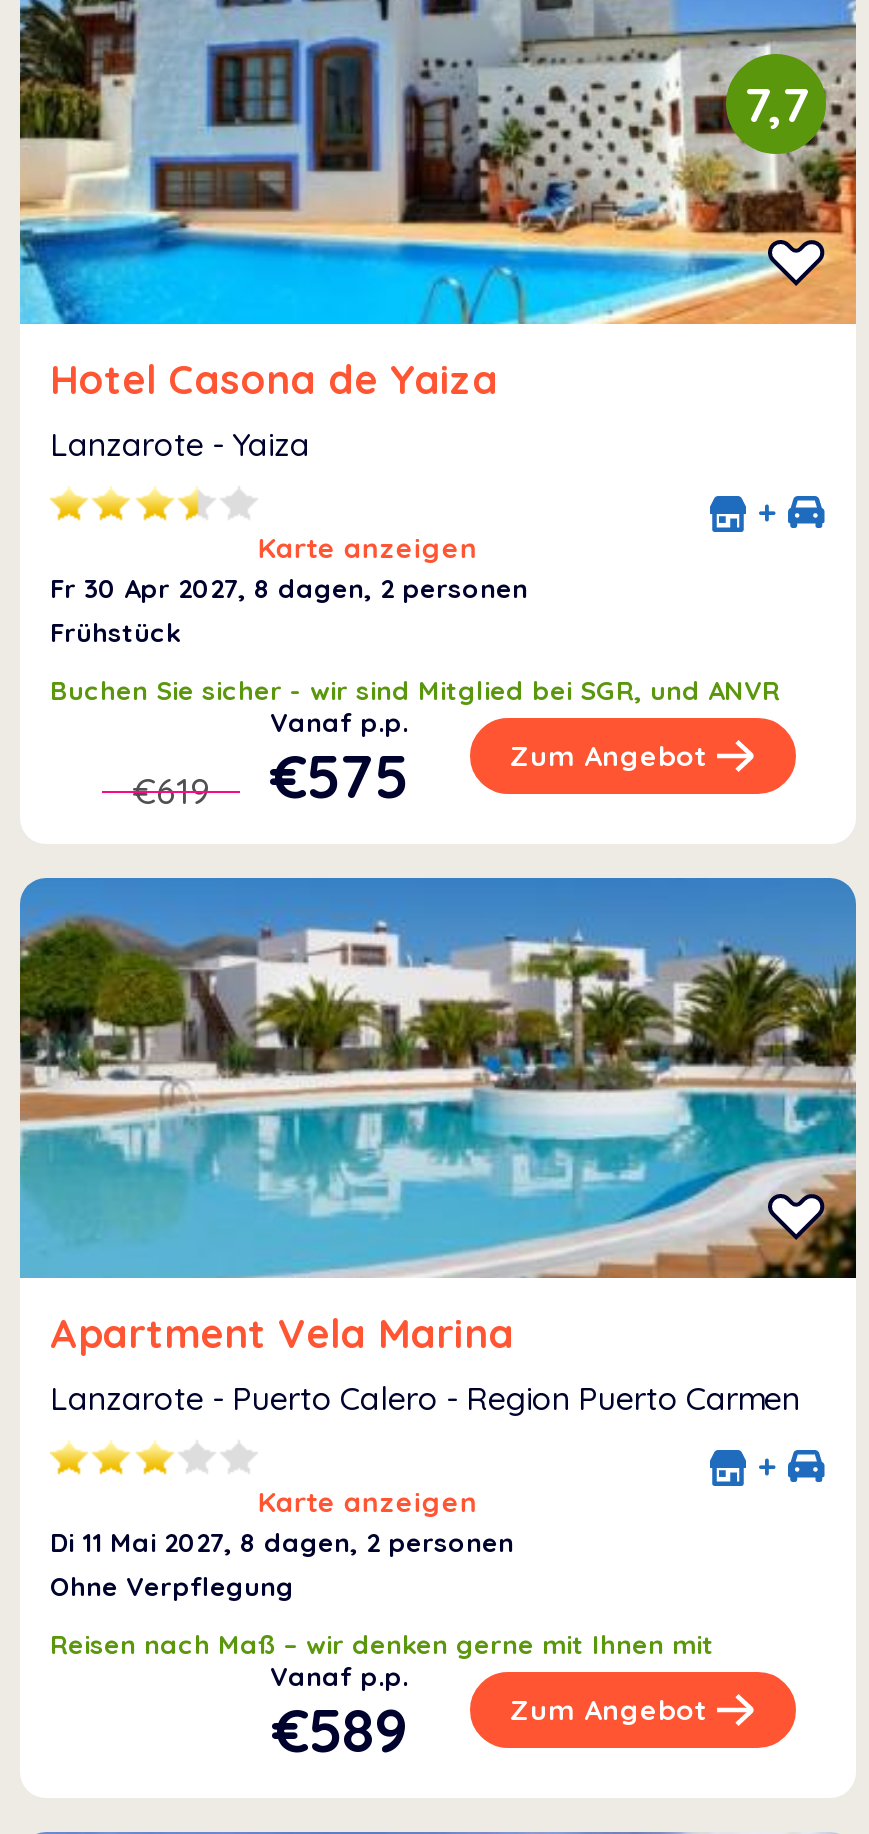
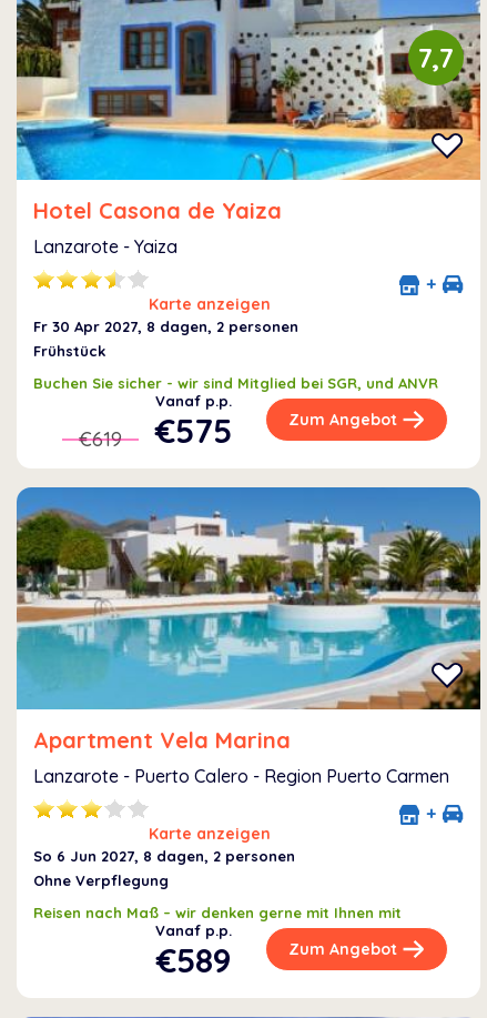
[50,1526,514,1558] Di 11 Mai 2027, 8 dagen, 2 personen -> [33,847,295,865] So 6 Jun 2027, 8 dagen, 2 personen

